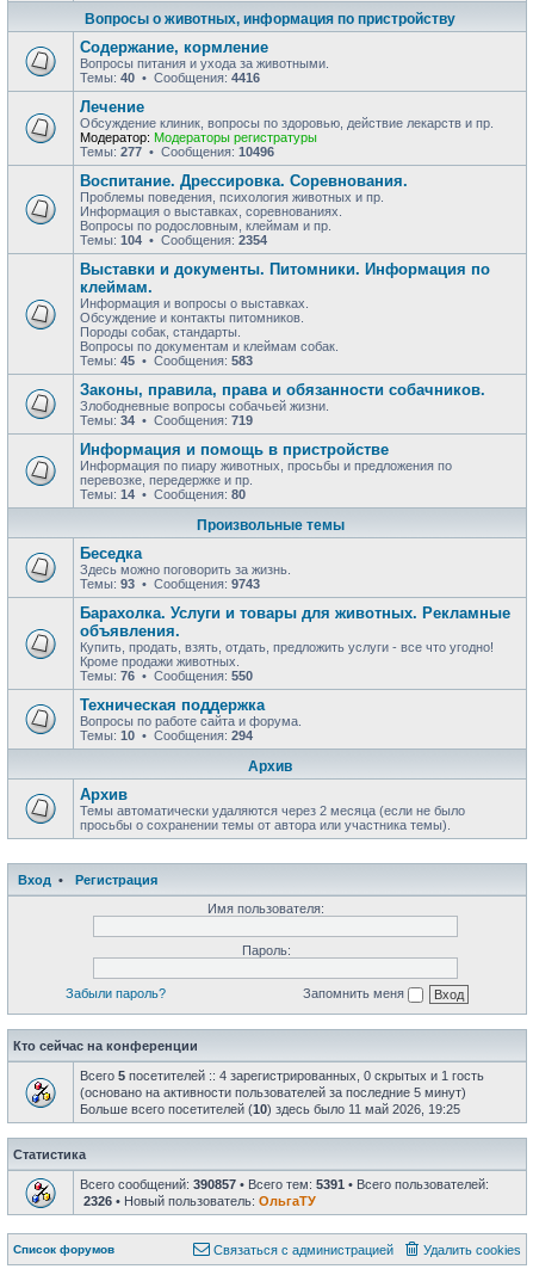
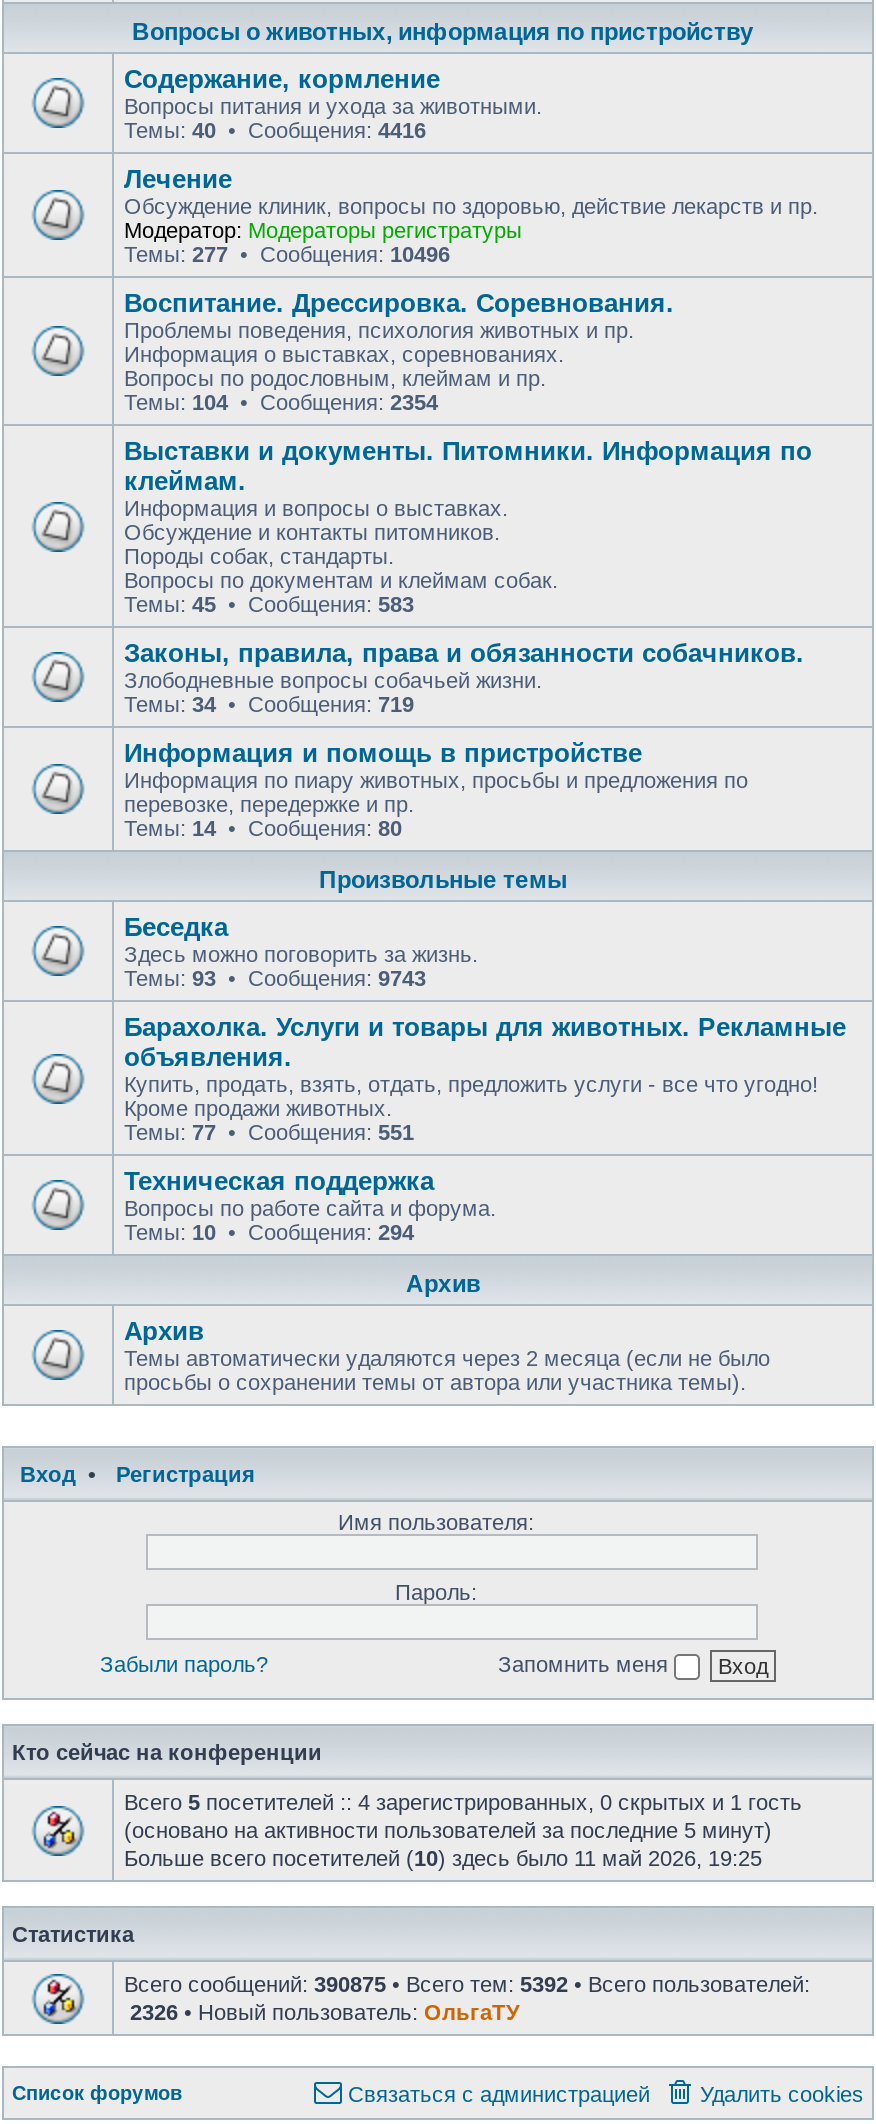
[80,669,253,683] Темы: 76 • Сообщения: 550 -> [124,1120,414,1144] Темы: 77 • Сообщения: 551
[80,1176,489,1191] Всего сообщений: 390857 • Всего тем: 5391 • Всего пользователей: -> [124,1971,810,1995] Всего сообщений: 390875 • Всего тем: 5392 • Всего пользователей:

